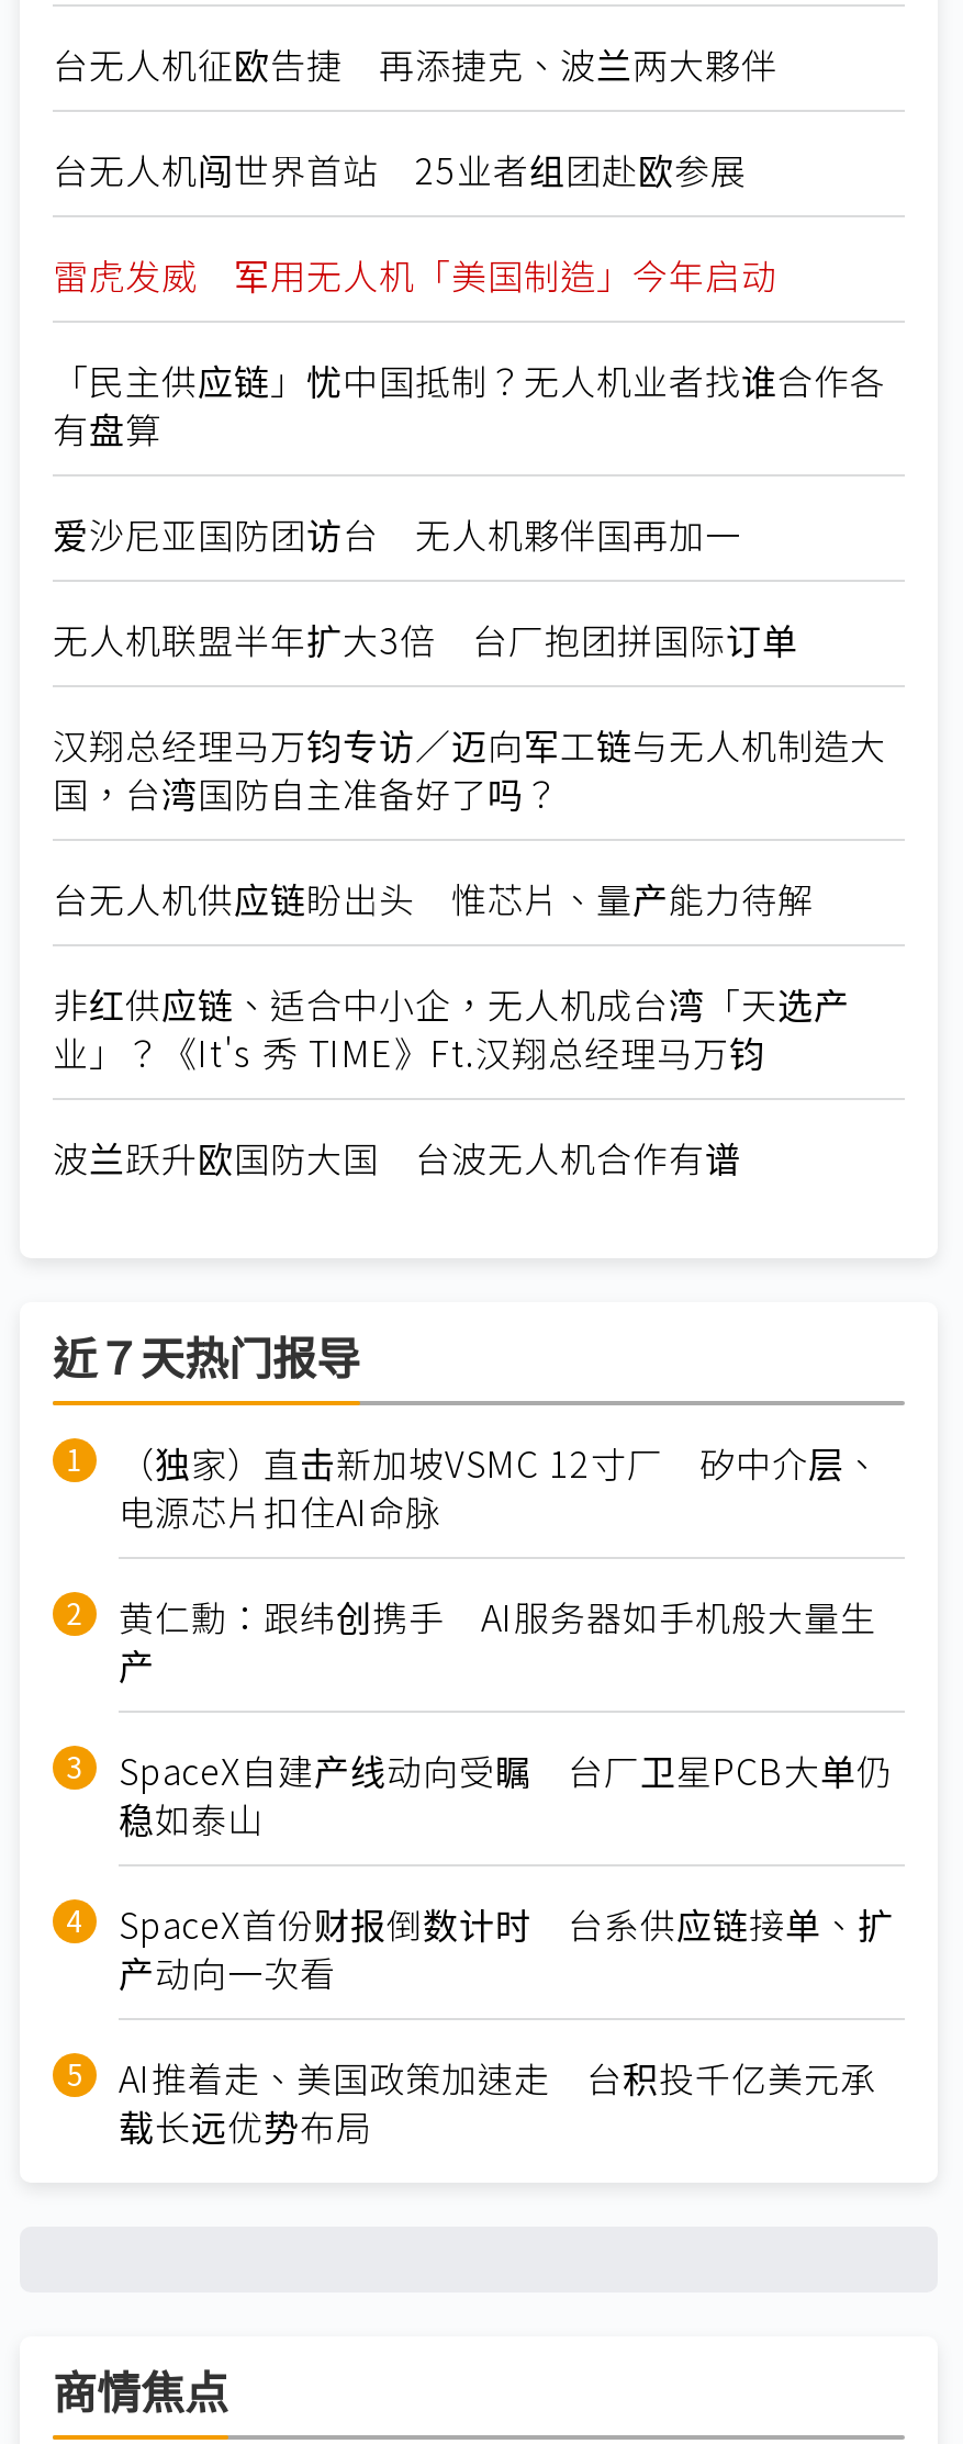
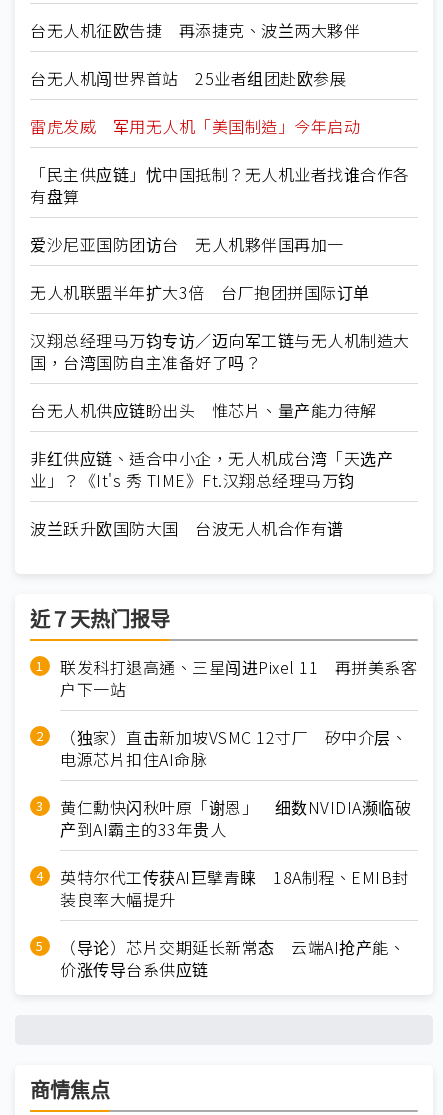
none -> [60,655,417,701] 联发科打退高通、三星闯进Pixel 11 再拼美系客 | 户下一站
moved [119,1437,881,1538] -> [60,725,407,771]: （独家）直击新加坡VSMC 12寸厂 矽中介层、 | 电源芯片扣住AI命脉
[119,1590,894,2152] 黄仁勳：跟纬创携手 AI服务器如手机般大量生 | 产 | SpaceX自建产线动向受瞩 台厂卫星PCB大单仍 | 稳如泰山 | SpaceX首份财报倒数计时 台系供应链接单、扩 | 产动向一次看 | AI推着走、美国政策加速走 台积投千亿美元承 | 载长远优势布局 -> [60,795,411,981] 黄仁勳快闪秋叶原「谢恩」 细数NVIDIA濒临破 | 产到AI霸主的33年贵人 | 英特尔代工传获AI巨擘青睐 18A制程、EMIB封 | 装良率大幅提升 | （导论）芯片交期延长新常态 云端AI抢产能、 | 价涨传导台系供应链

